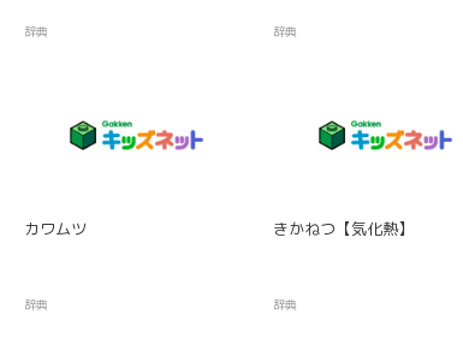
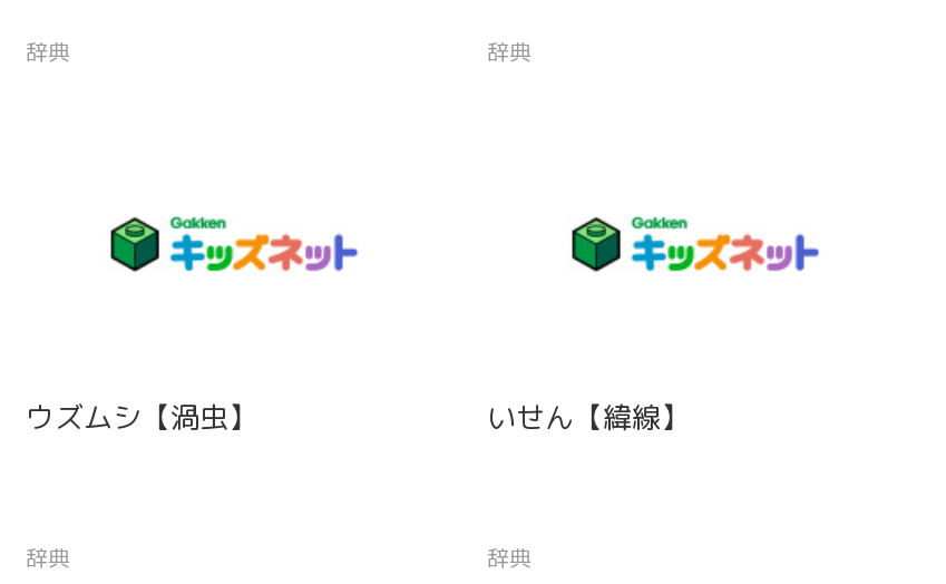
[24,218,87,240] カワムツ -> [26,397,257,438] ウズムシ【渦虫】
[273,218,414,240] きかねつ【気化熱】 -> [487,397,690,438] いせん【緯線】

